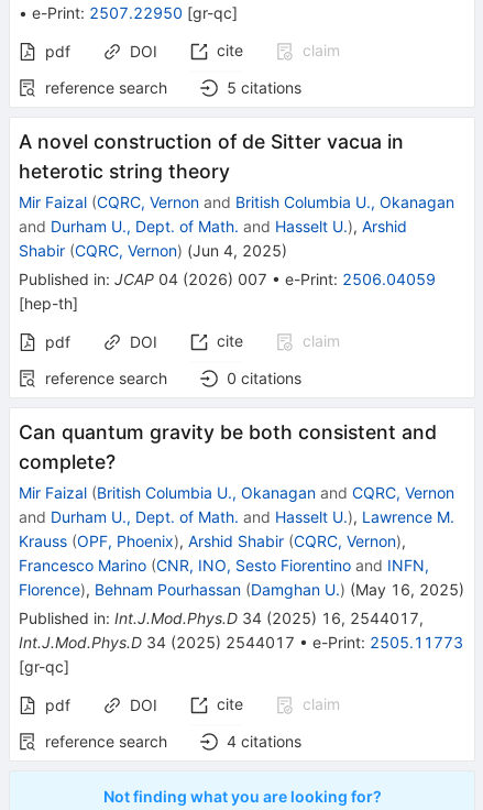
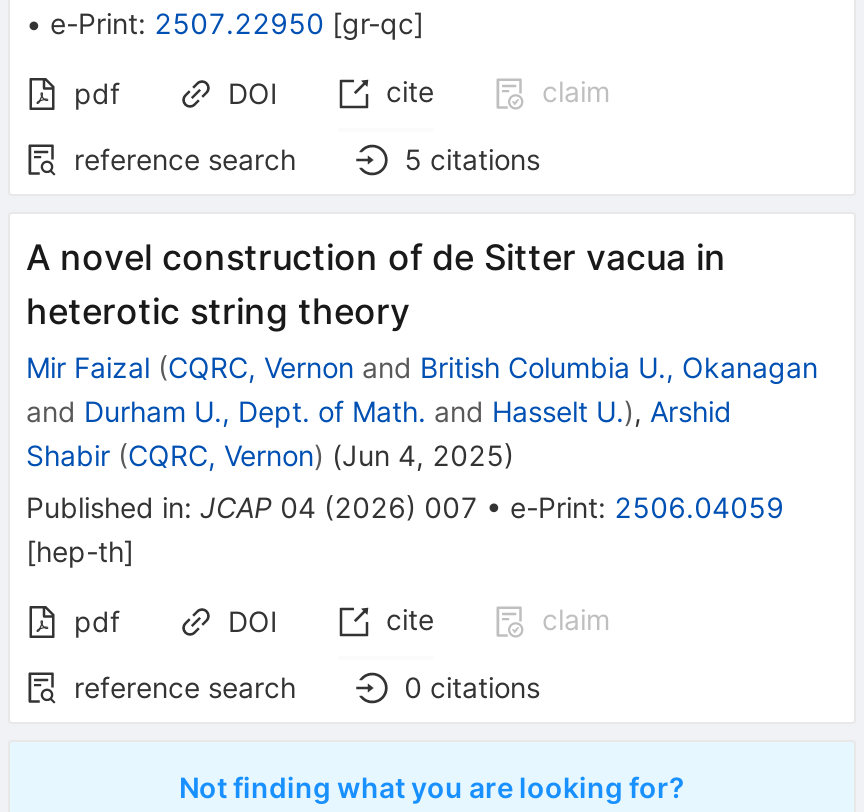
[19,420,464,751] Can quantum gravity be both consistent and | complete? | Mir Faizal (British Columbia U., Okanagan and CQRC, Vernon | and Durham U., Dept. of Math. and Hasselt U.), Lawrence M. | Krauss (OPF, Phoenix), Arshid Shabir (CQRC, Vernon), | Francesco Marino (CNR, INO, Sesto Fiorentino and INFN, | Florence), Behnam Pourhassan (Damghan U.) (May 16, 2025) | Published in: Int.J.Mod.Phys.D 34 (2025) 16, 2544017, | Int.J.Mod.Phys.D 34 (2025) 2544017 • e-Print: 2505.11773 | [gr-qc] | pdf | DOI | cite | claim | reference search | 4 citations -> none

